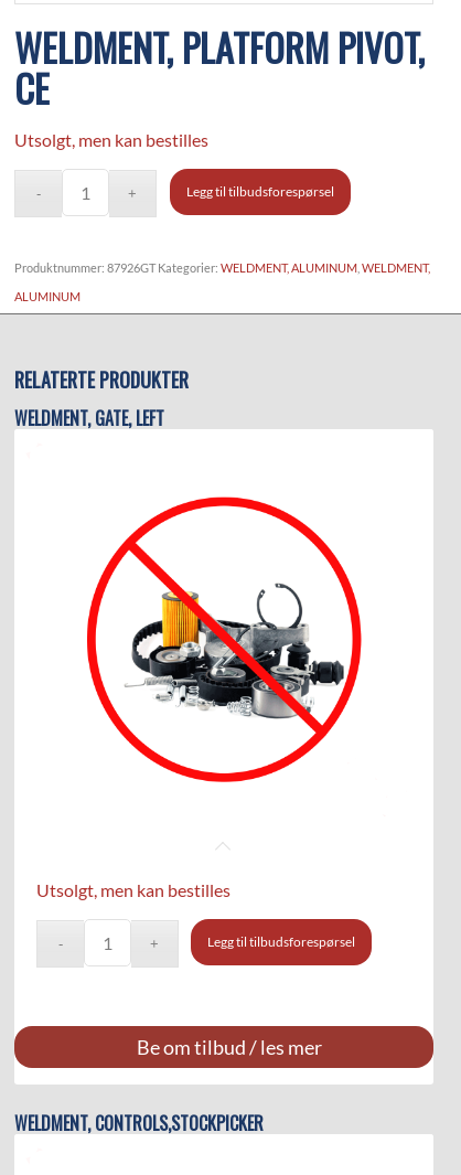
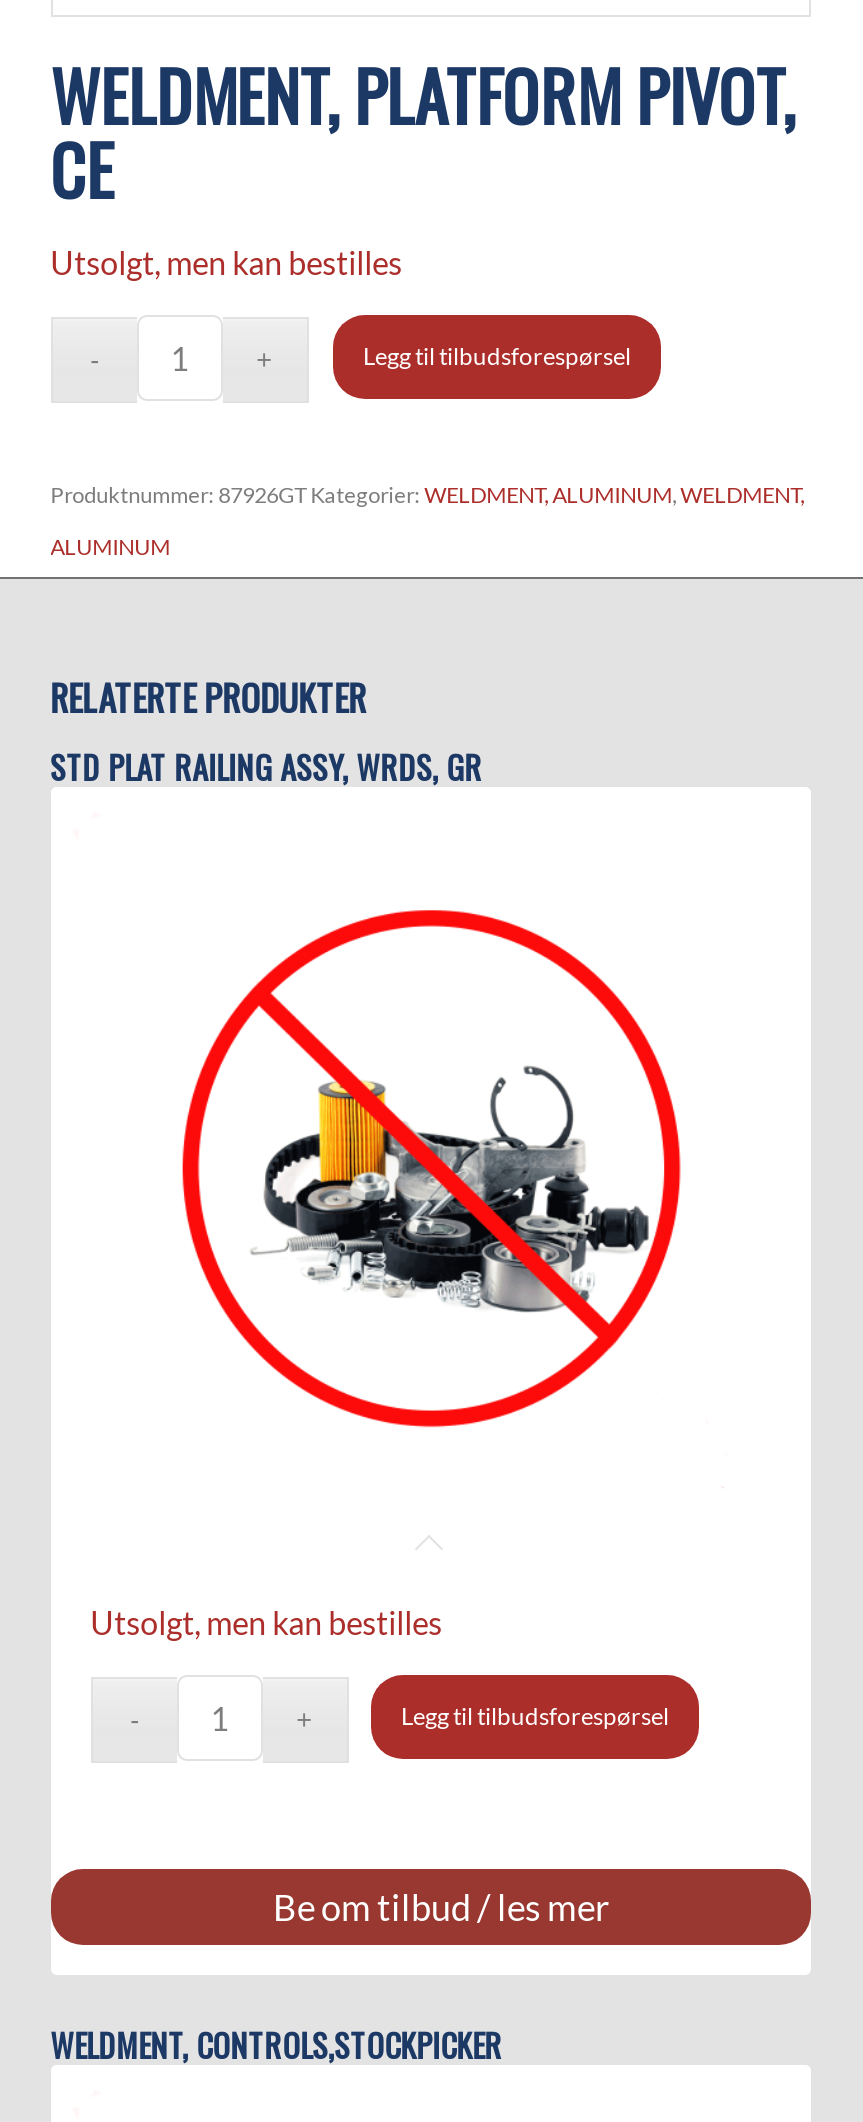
[14,405,164,432] WELDMENT, GATE, LEFT -> [50,744,482,792] STD PLAT RAILING ASSY, WRDS, GR

